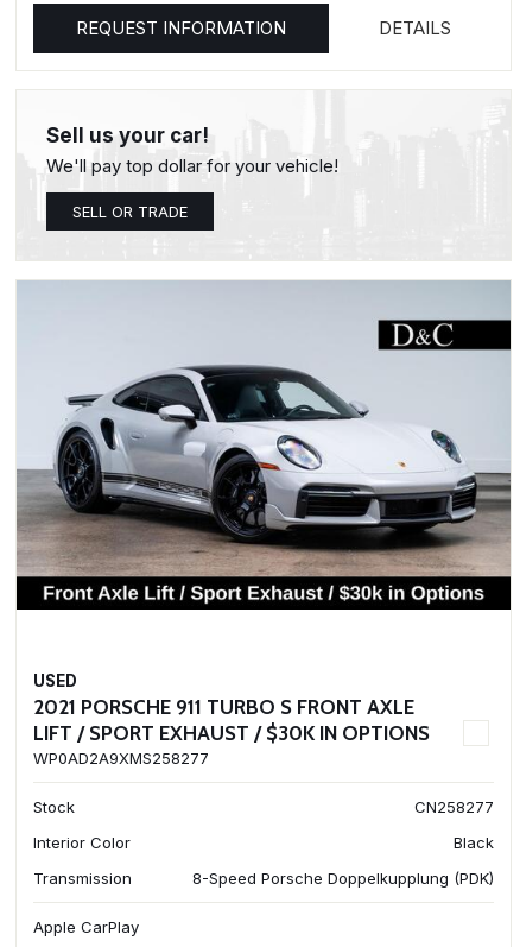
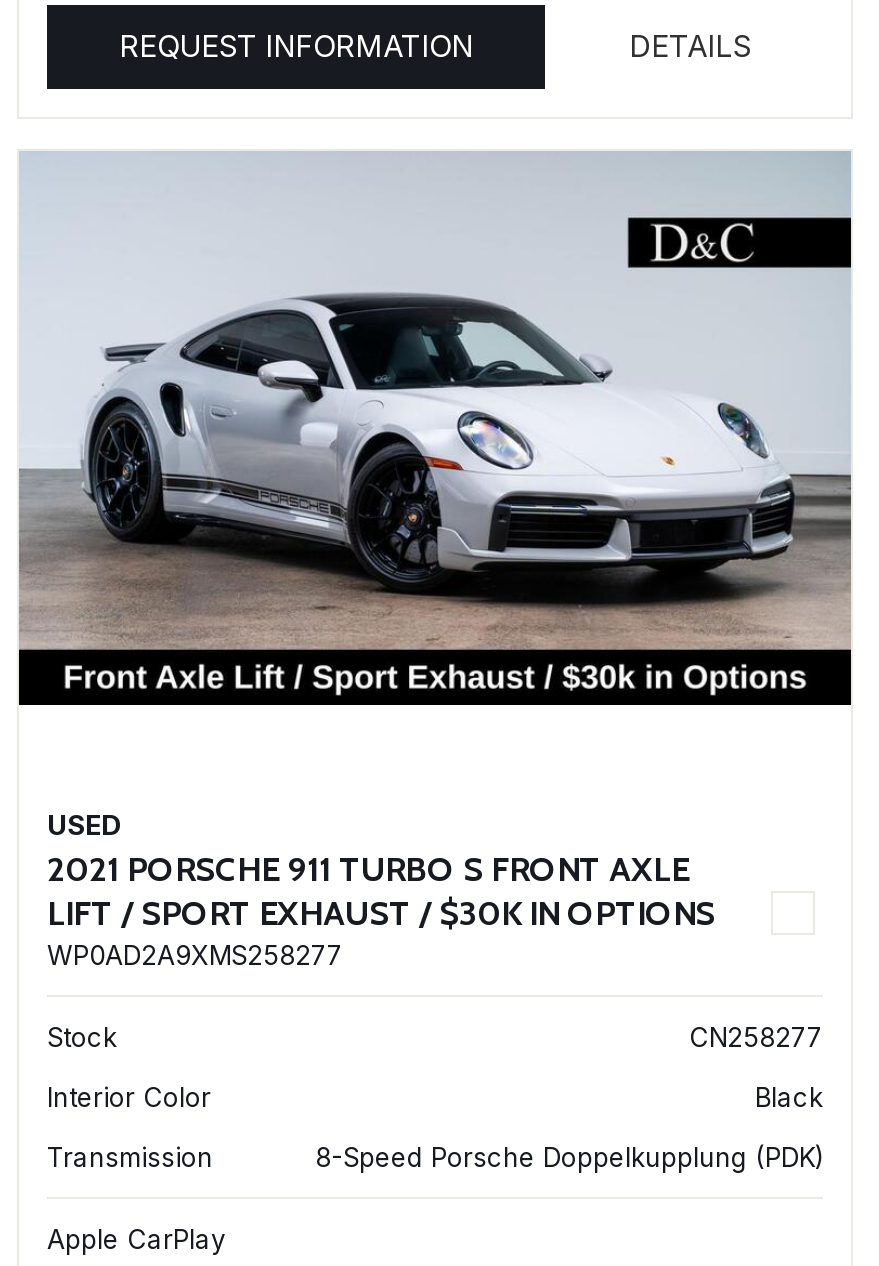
[46,124,338,221] Sell us your car! | We'll pay top dollar for your vehicle! | SELL OR TRADE -> none

